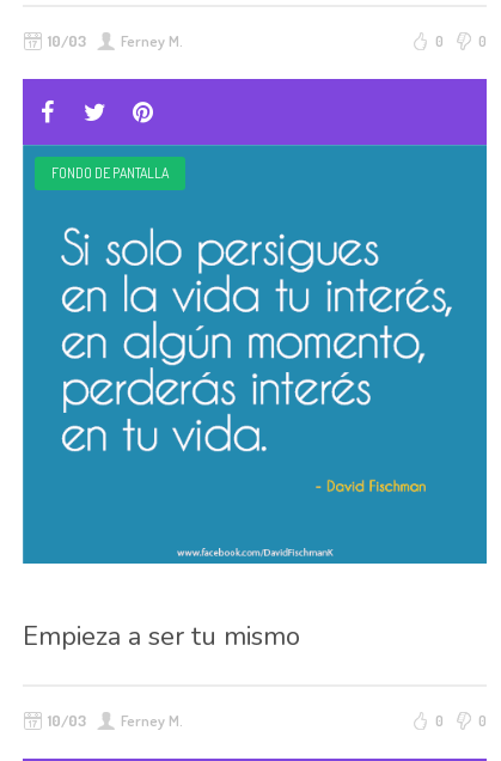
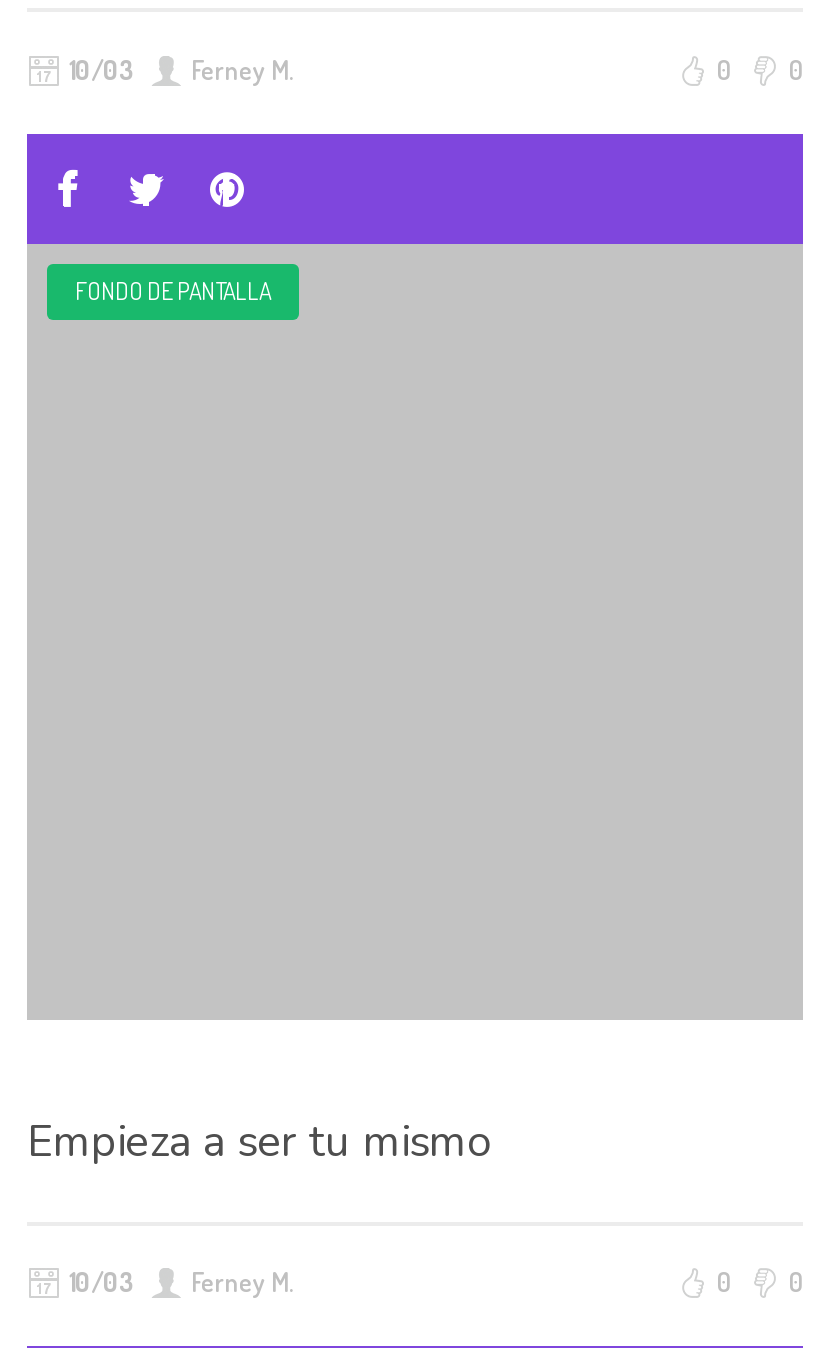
[23,145,487,564] [image] -> none

